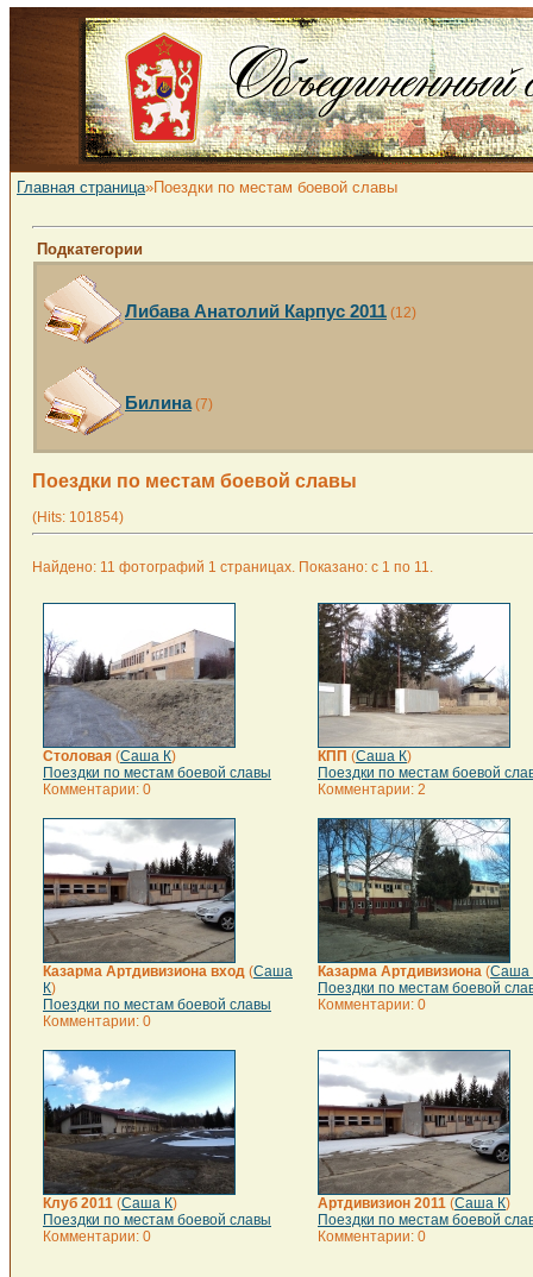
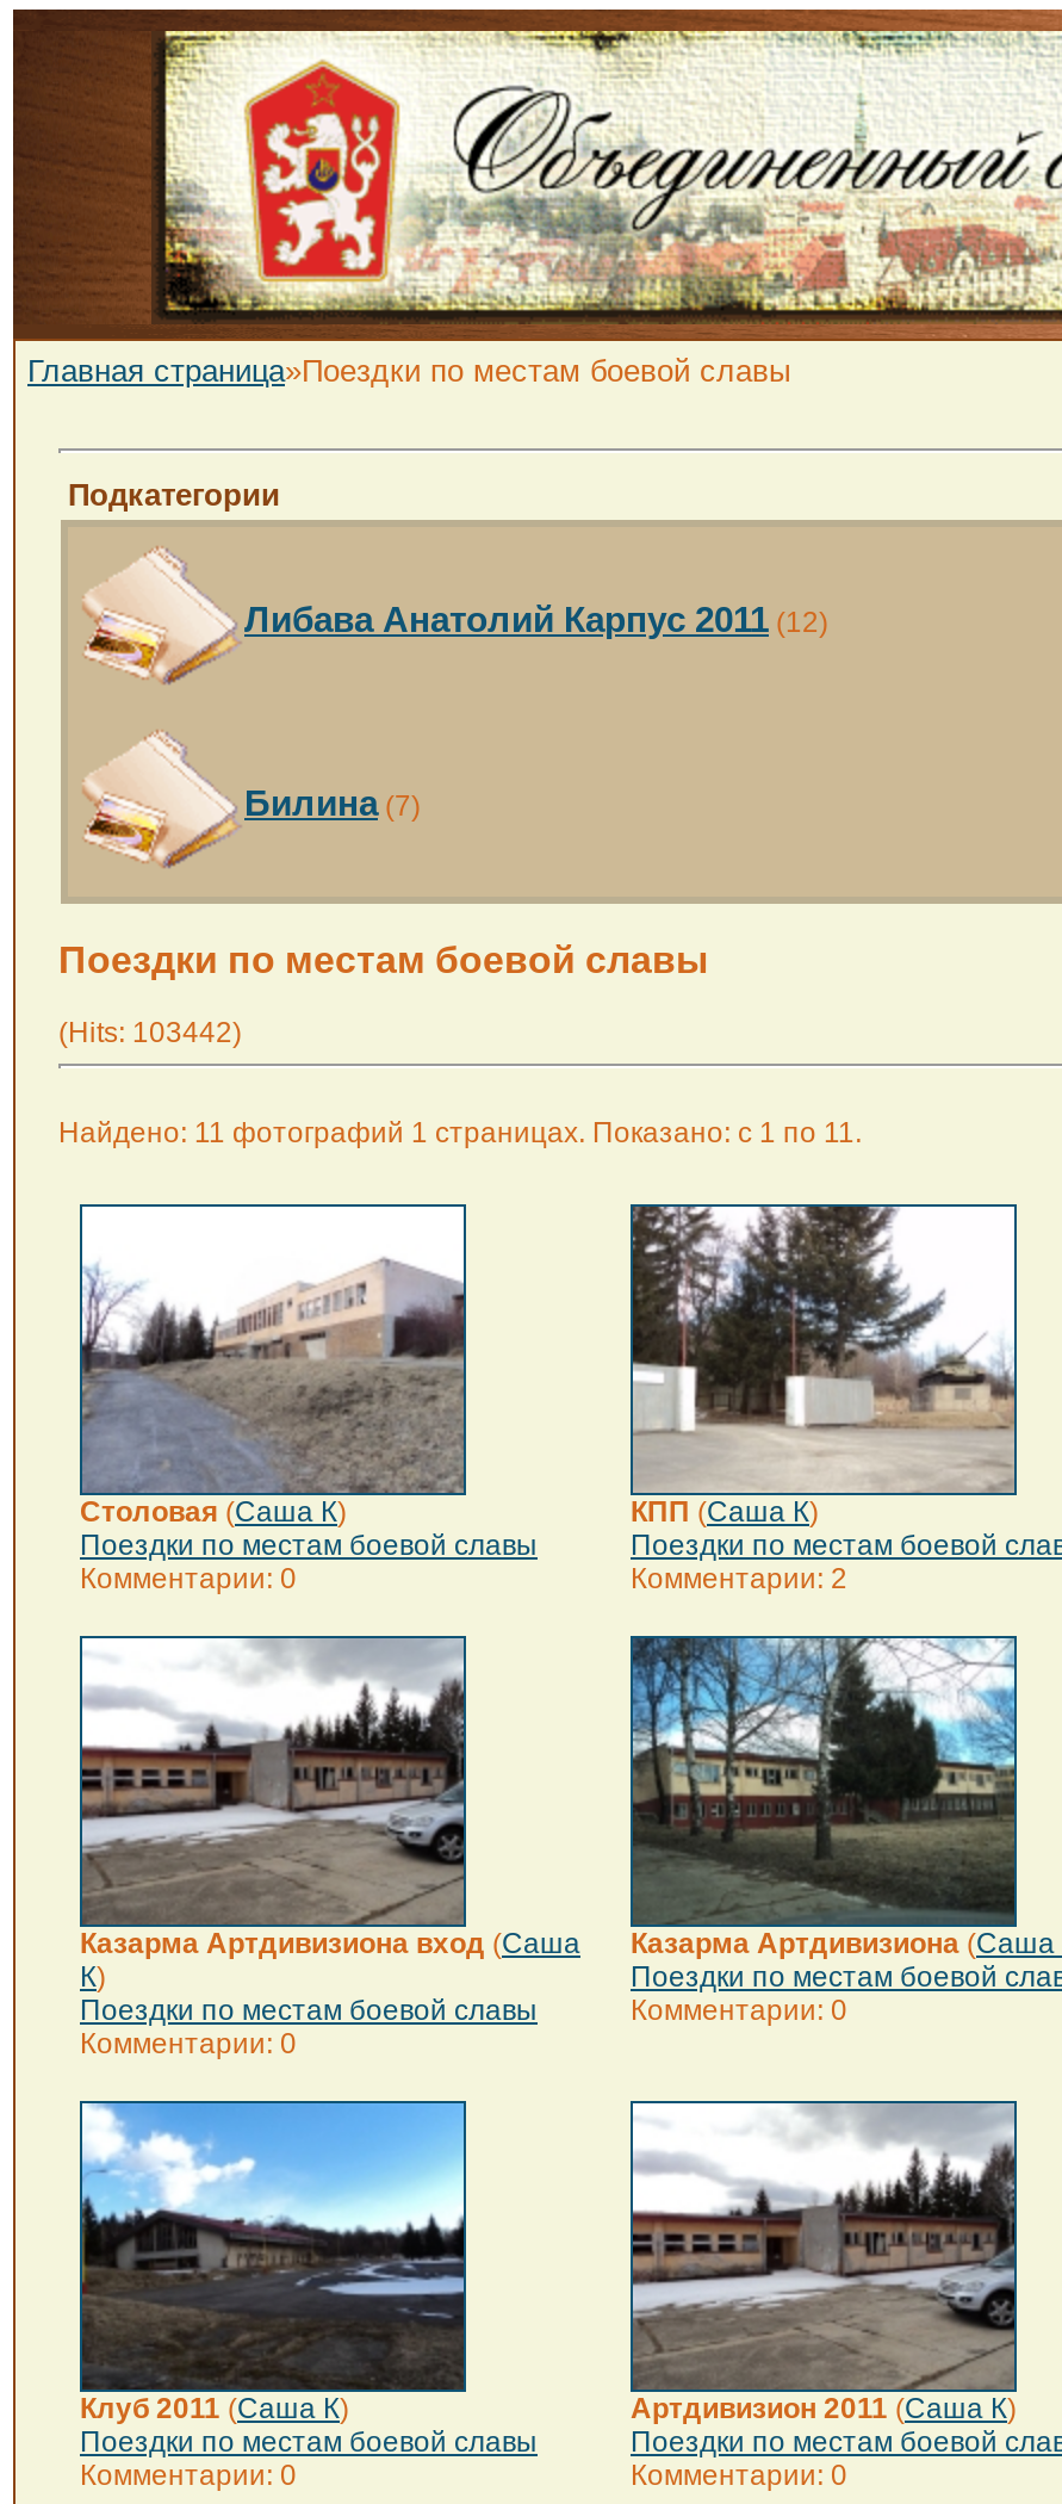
[32,509,124,526] (Hits: 101854) -> [58,1016,242,1049] (Hits: 103442)

